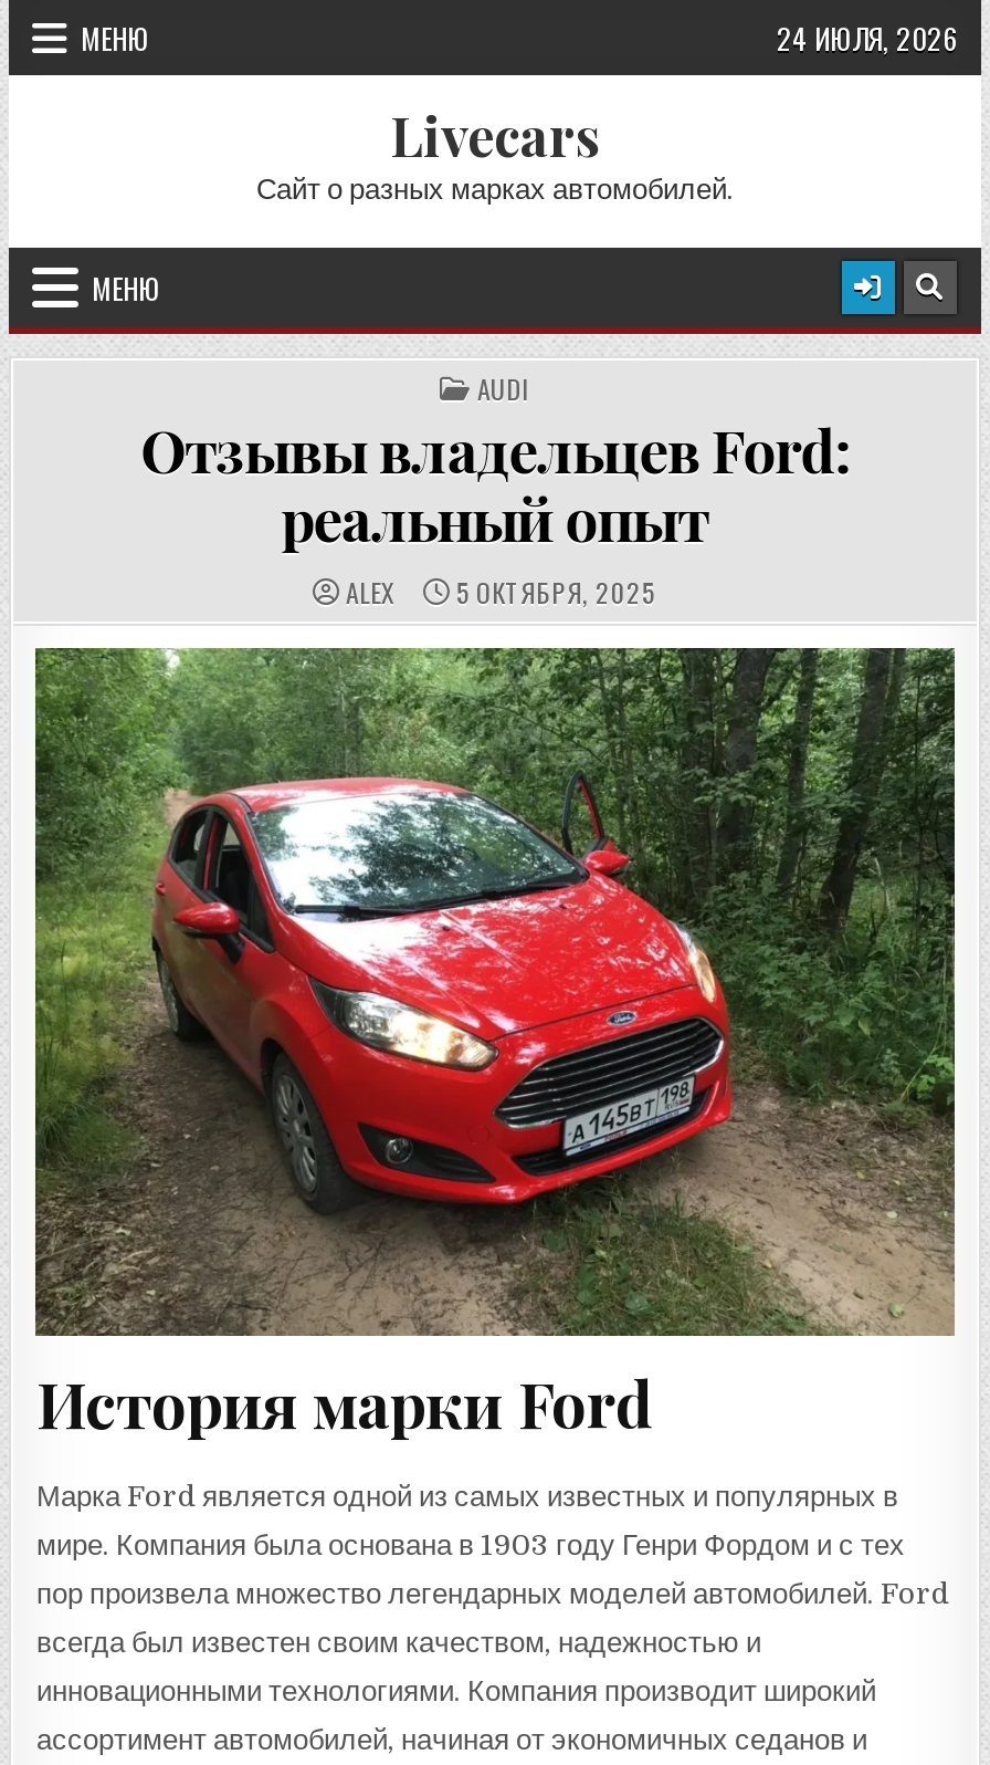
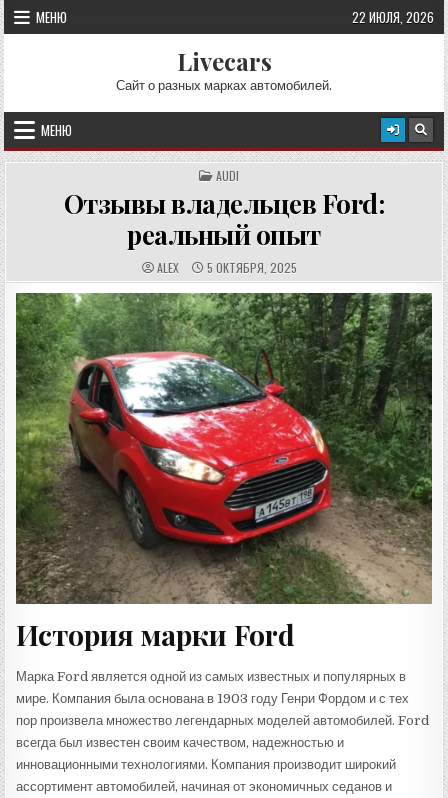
[777,15,958,60] 24 ИЮЛЯ, 2026 -> [351,7,433,27] 22 ИЮЛЯ, 2026

